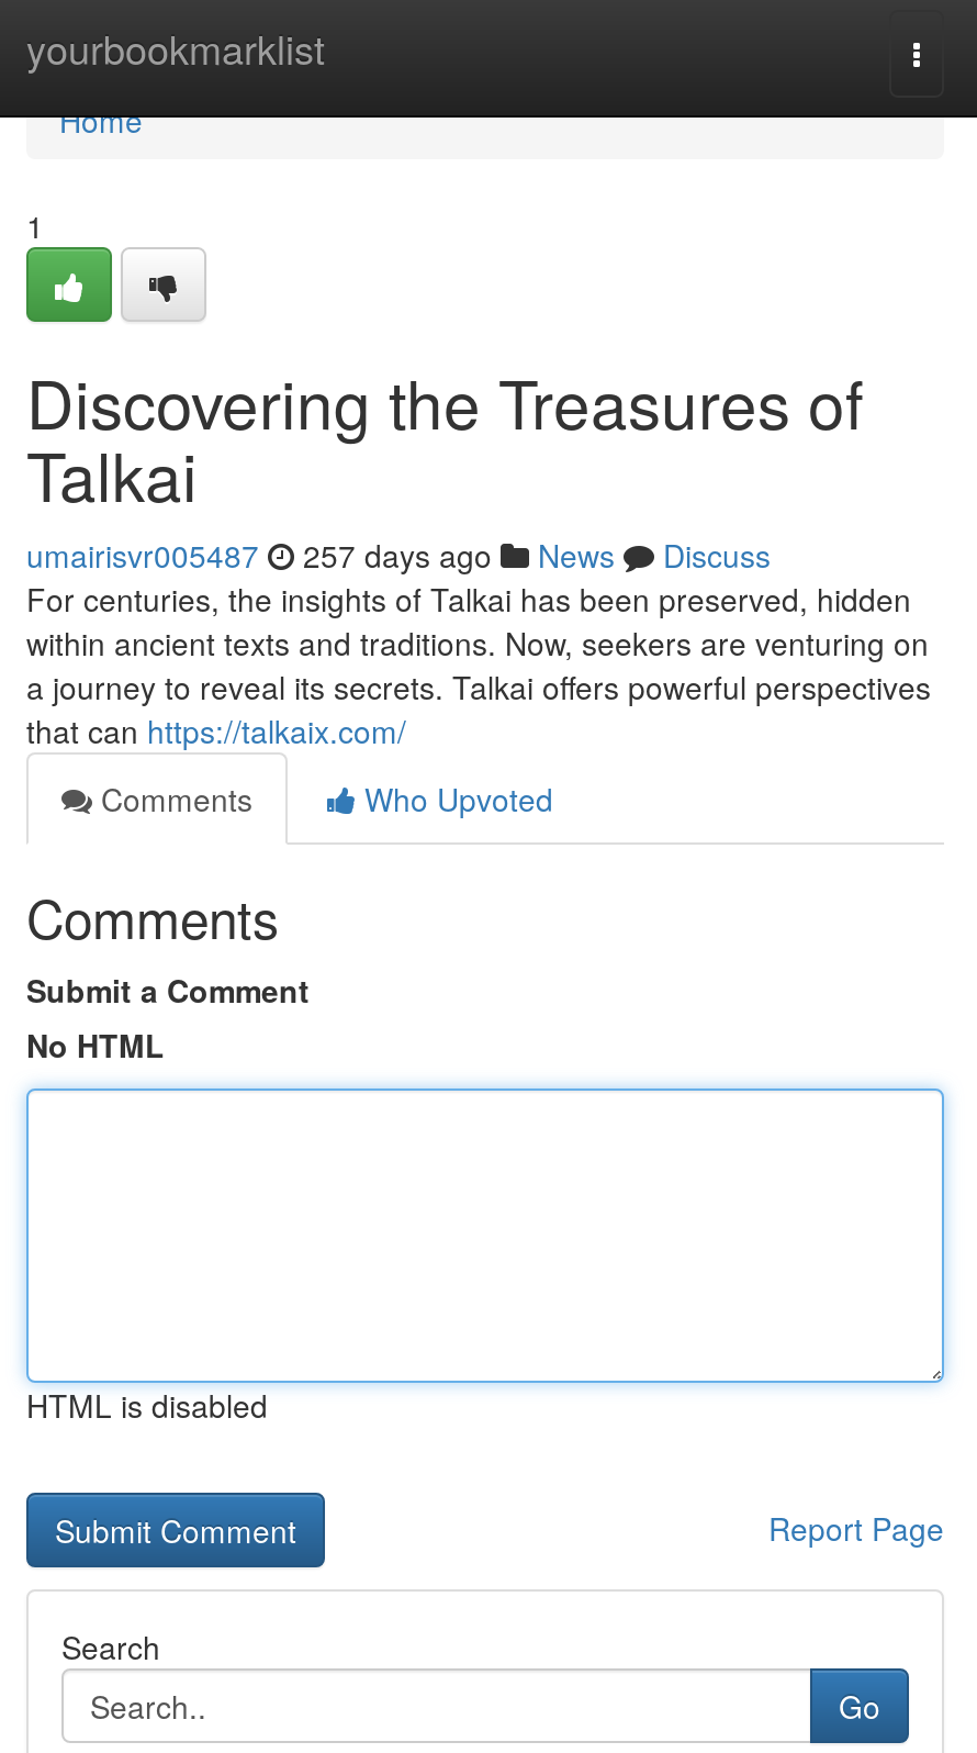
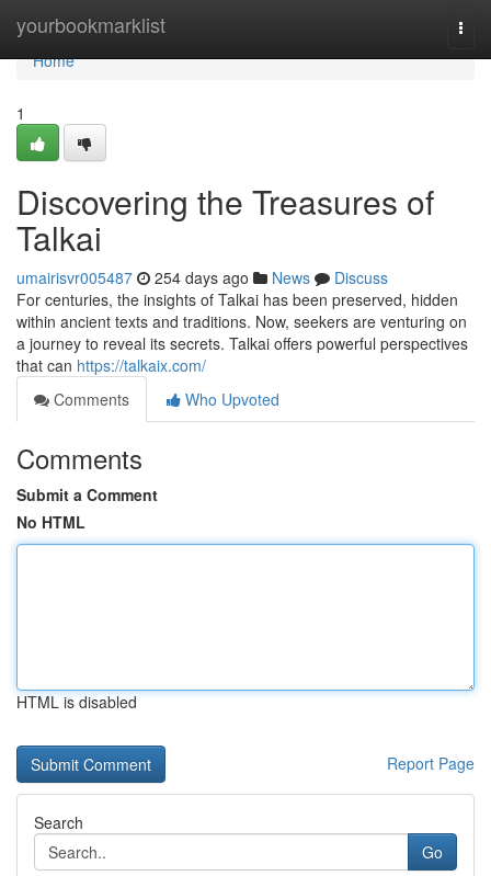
[26,533,771,577] umairisvr005487 257 days ago News Discuss -> [16,266,388,288] umairisvr005487 254 days ago News Discuss

